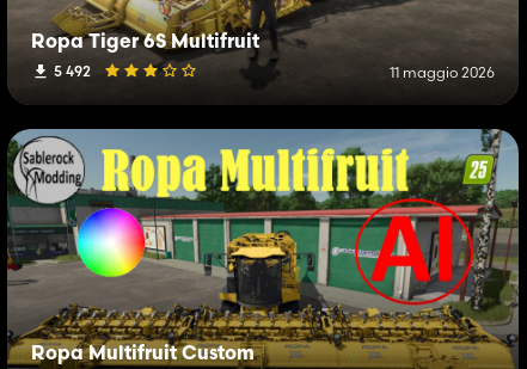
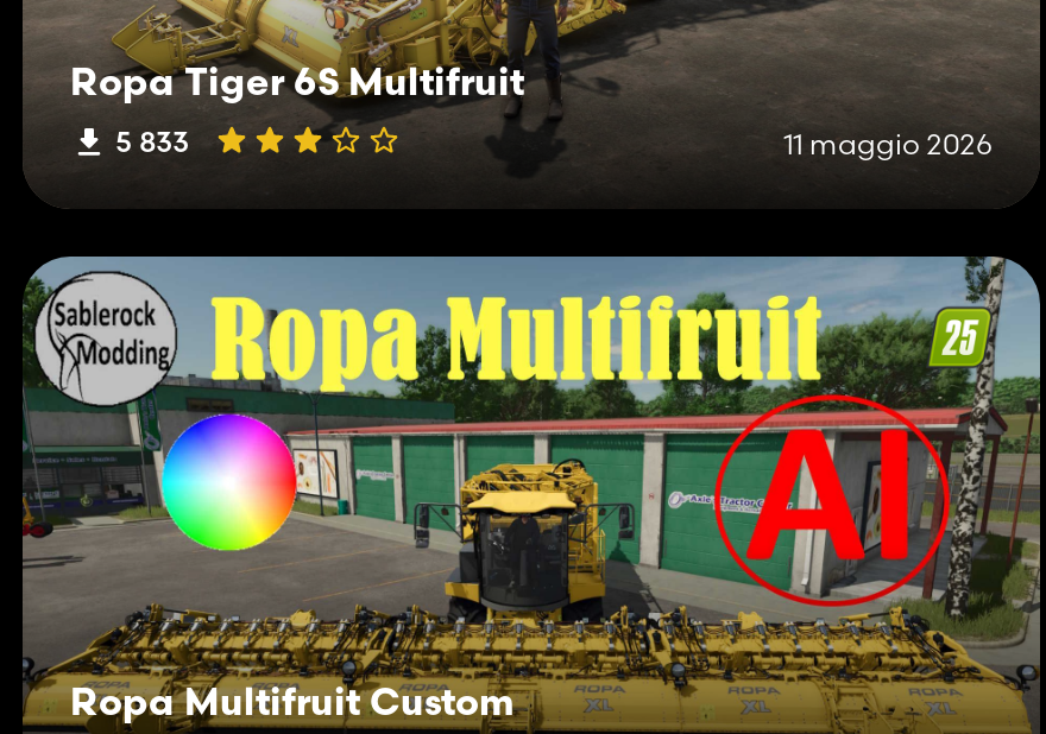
[54,62,91,80] 5 492 -> [115,123,189,159] 5 833

